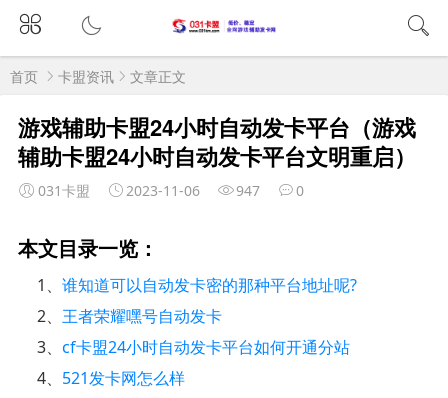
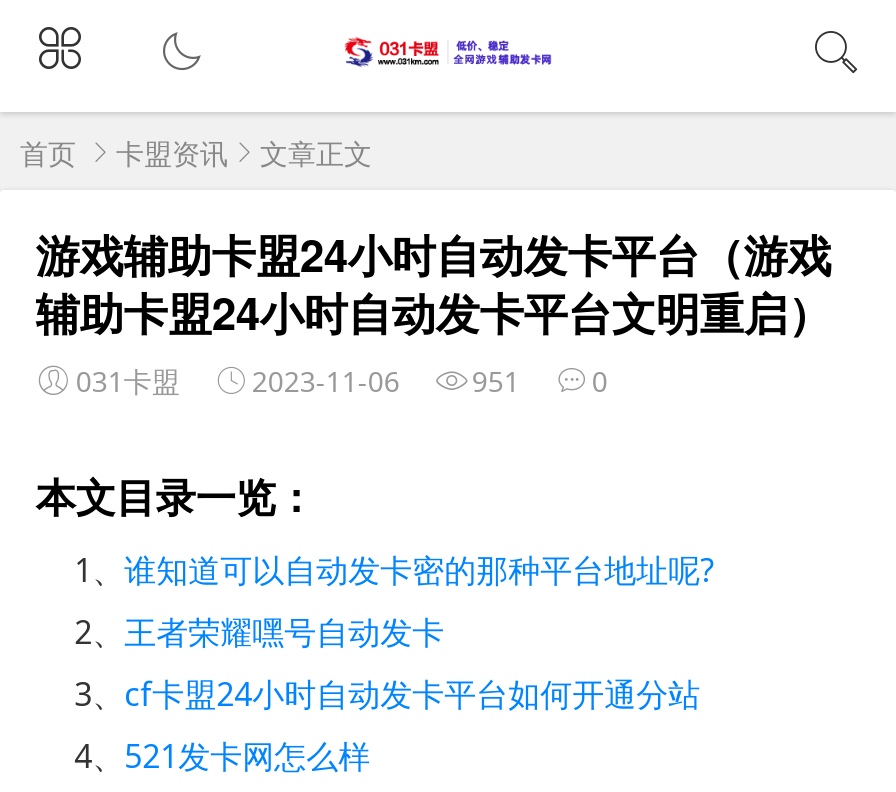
[38,181,304,200] 031卡盟 2023-11-06 947 0 -> [76,362,608,400] 031卡盟 2023-11-06 951 0

